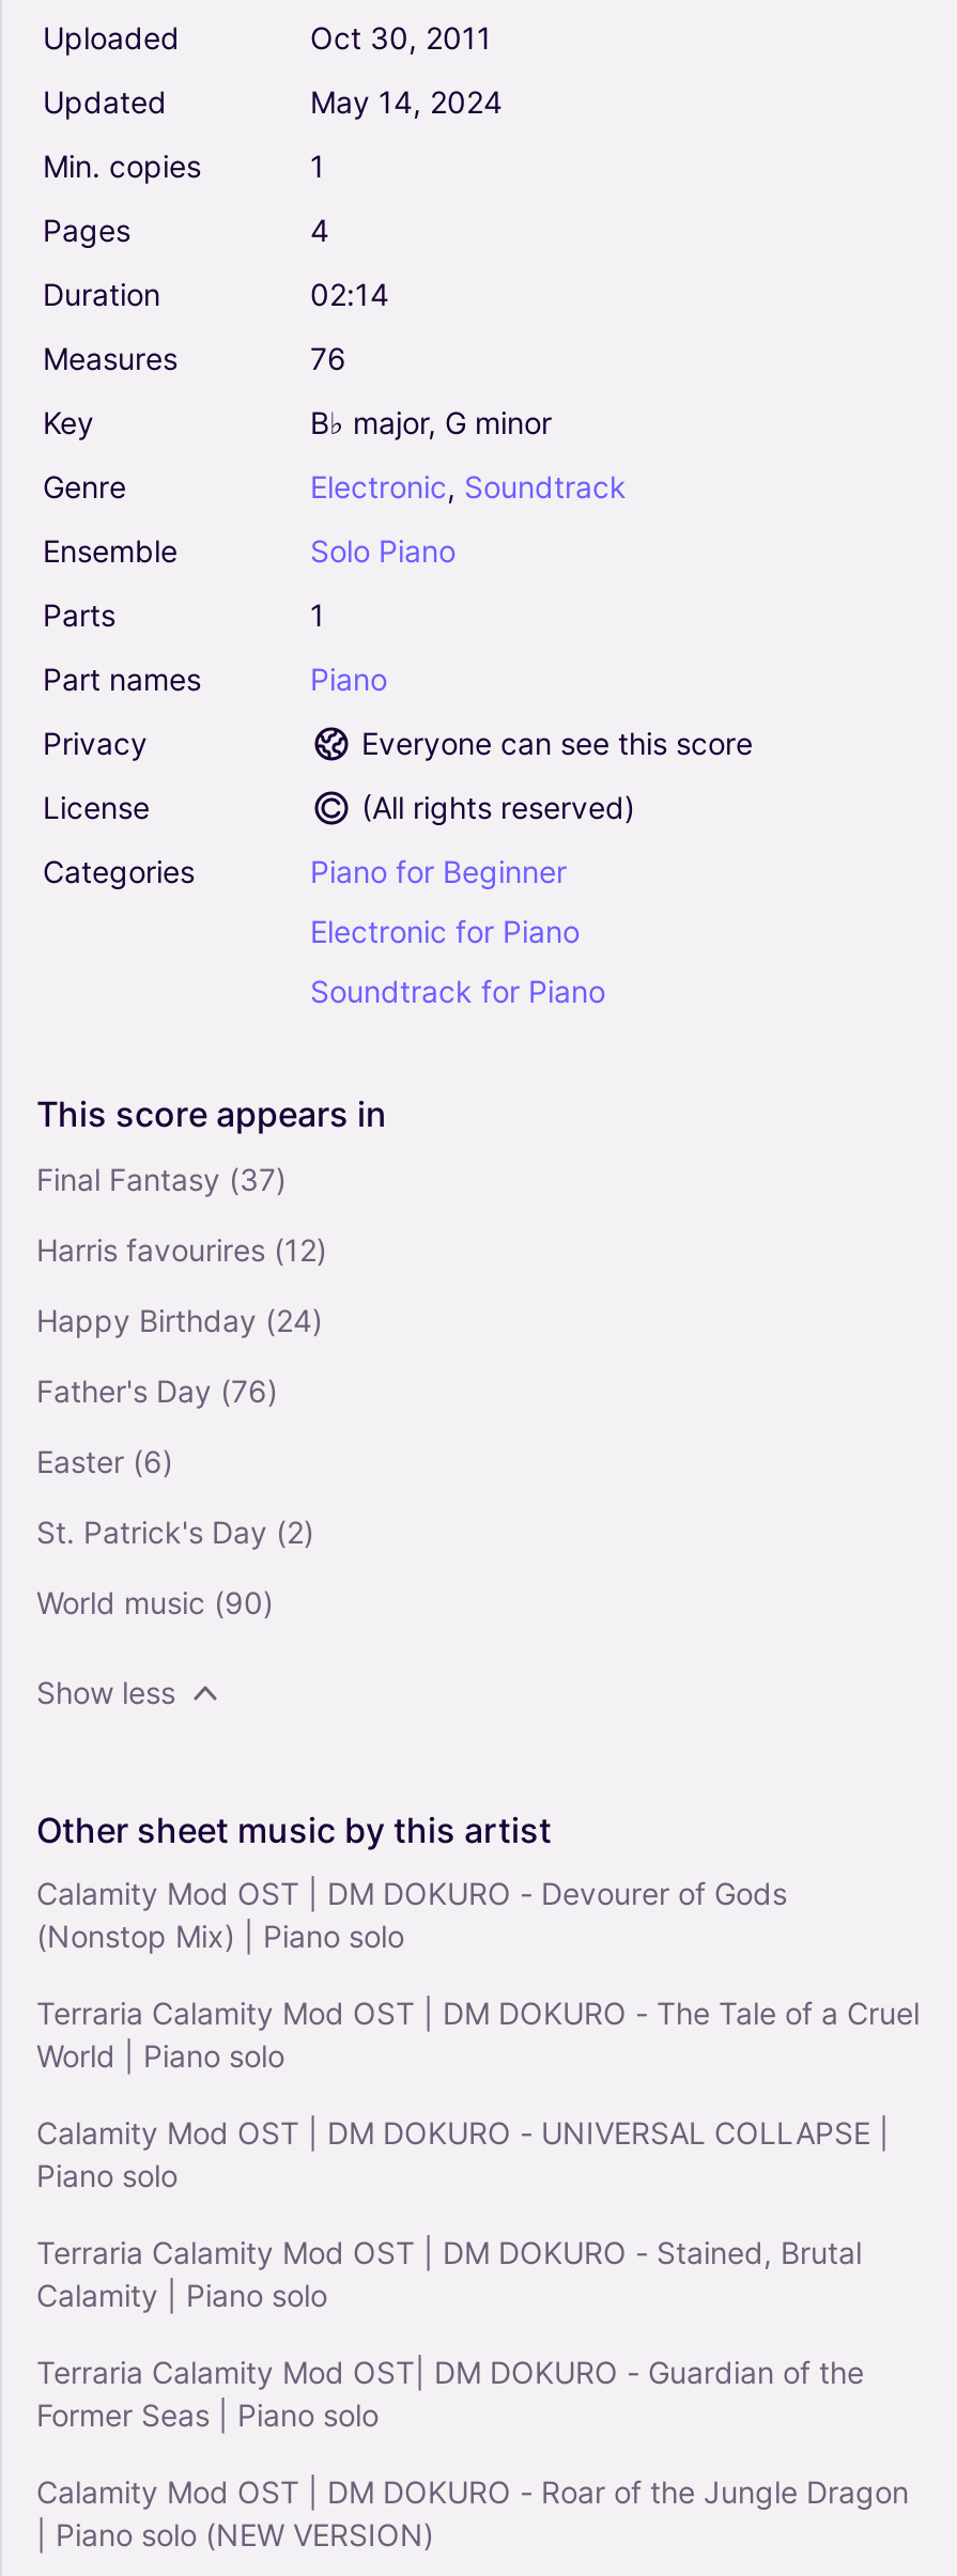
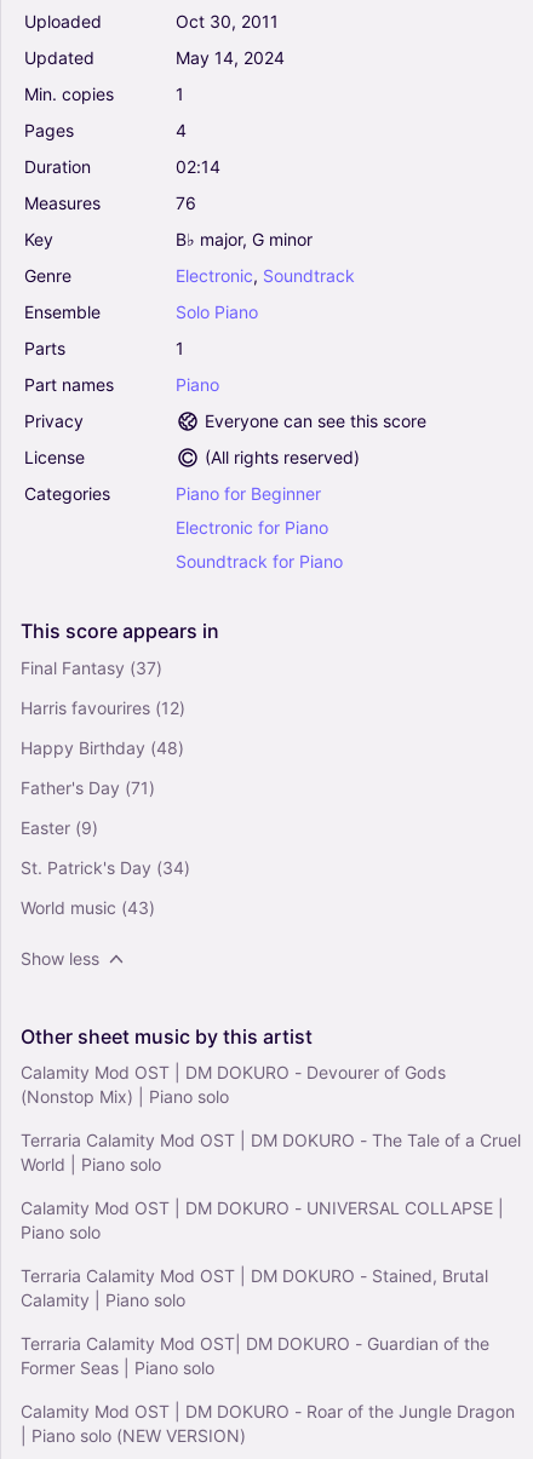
[36,1301,323,1338] Happy Birthday (24) -> [21,737,184,758] Happy Birthday (48)
[36,1372,278,1408] Father's Day (76) -> [21,777,155,798] Father's Day (71)
[36,1443,173,1479] Easter (6) -> [21,817,98,838] Easter (9)
[36,1513,314,1549] St. Patrick's Day (2) -> [21,857,190,878] St. Patrick's Day (34)
[36,1584,274,1620] World music (90) -> [21,897,155,918] World music (43)

